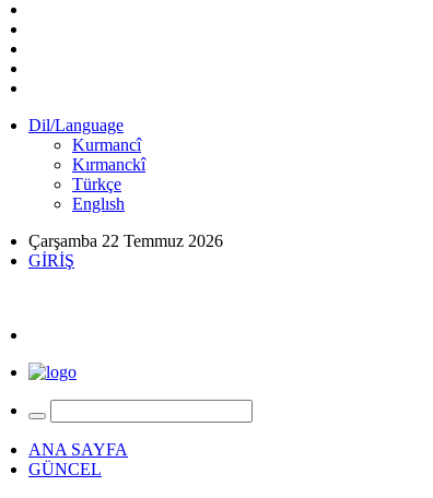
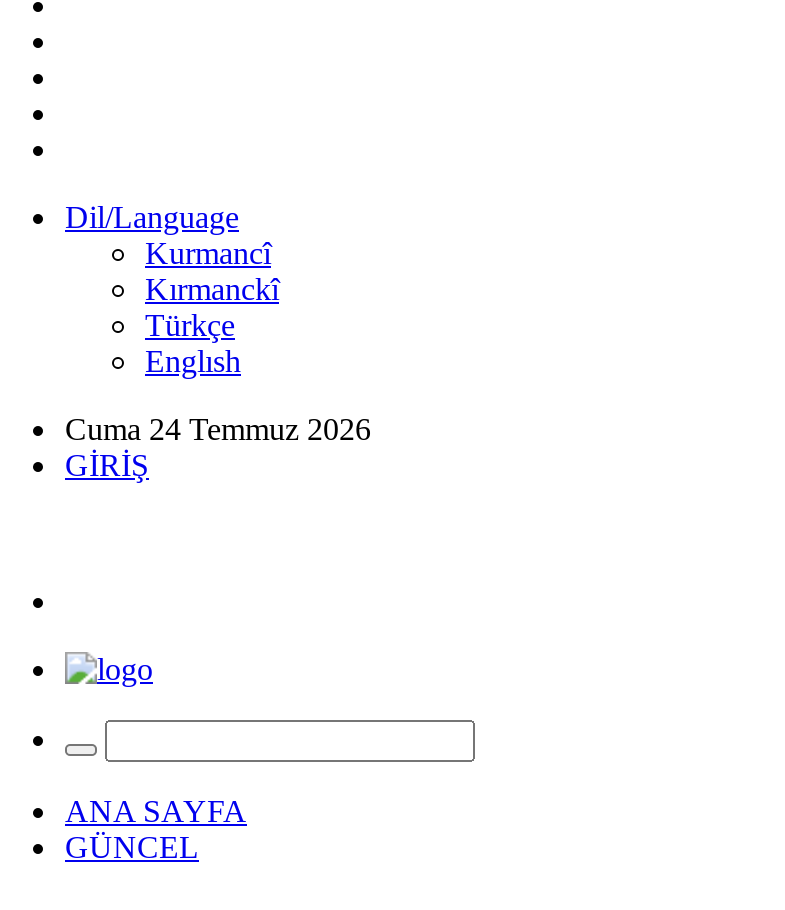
[28,232,223,250] Çarşamba 22 Temmuz 2026 -> [65,412,371,446] Cuma 24 Temmuz 2026

